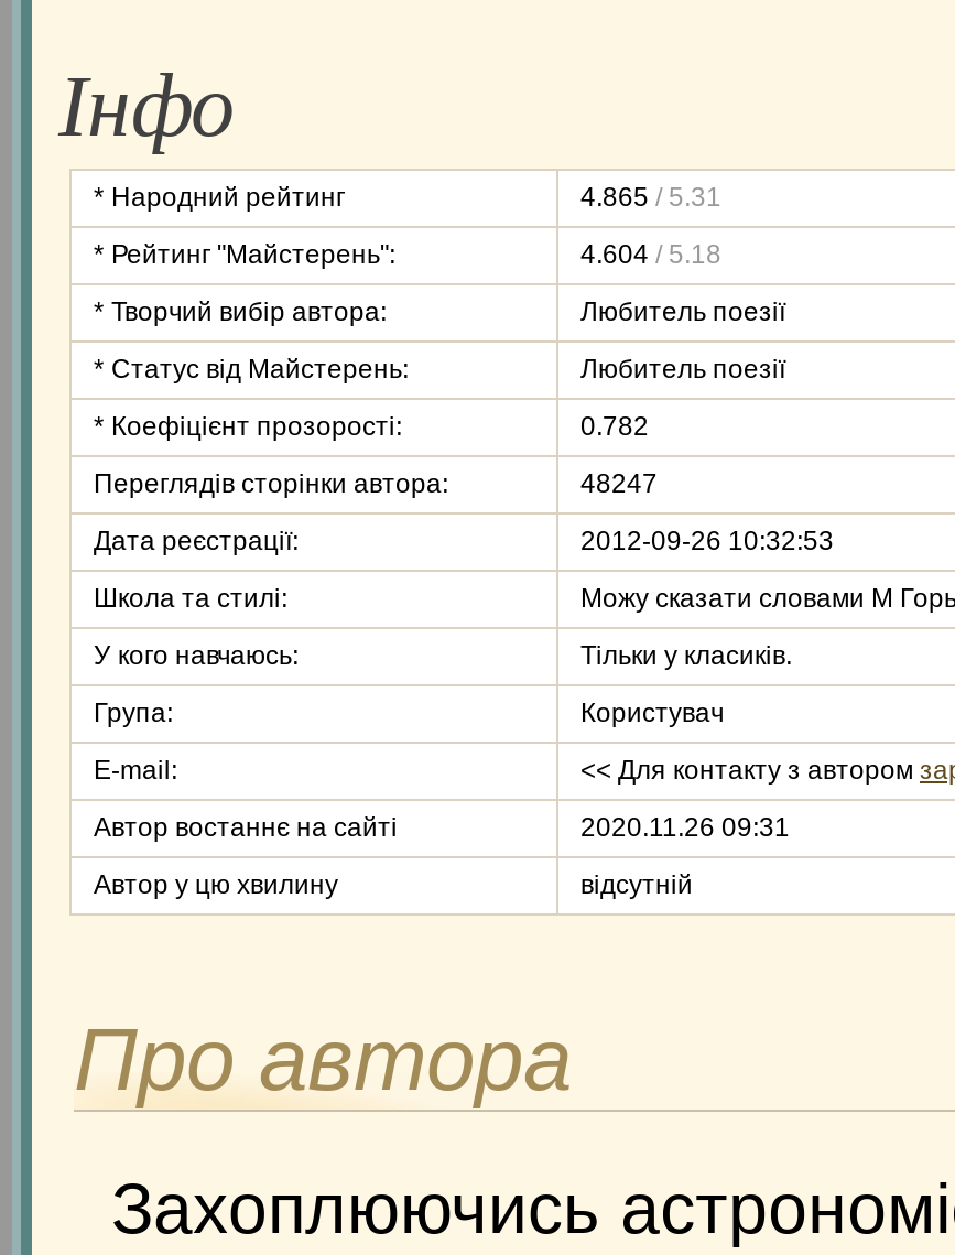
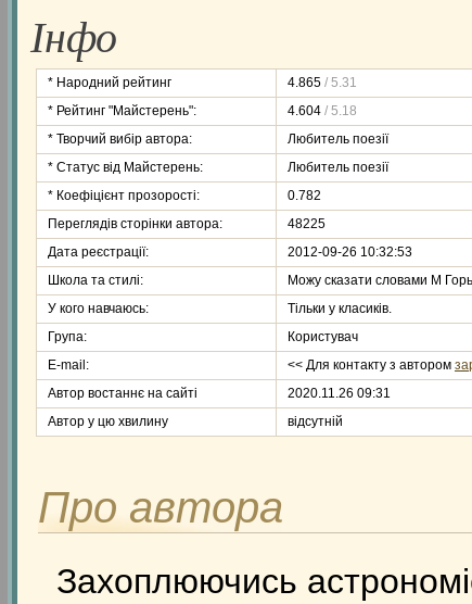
[580,468,658,499] 48247 -> [288,216,326,231] 48225

